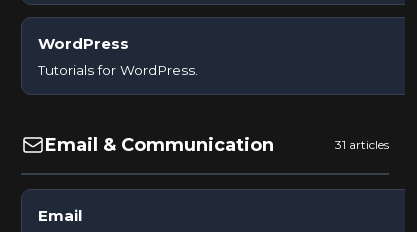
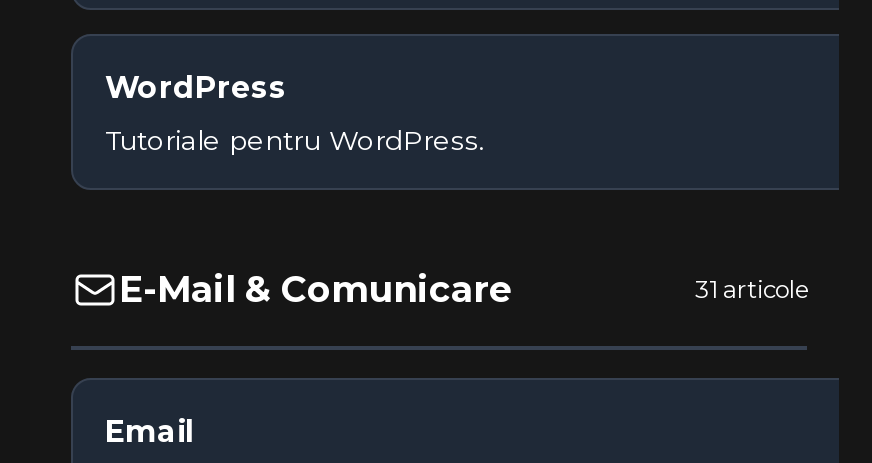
[38,62,198,78] Tutorials for WordPress. -> [105,124,485,156] Tutoriale pentru WordPress.
[45,134,389,156] Email & Communication | 31 articles -> [119,268,807,312] E-Mail & Comunicare | 31 articole

